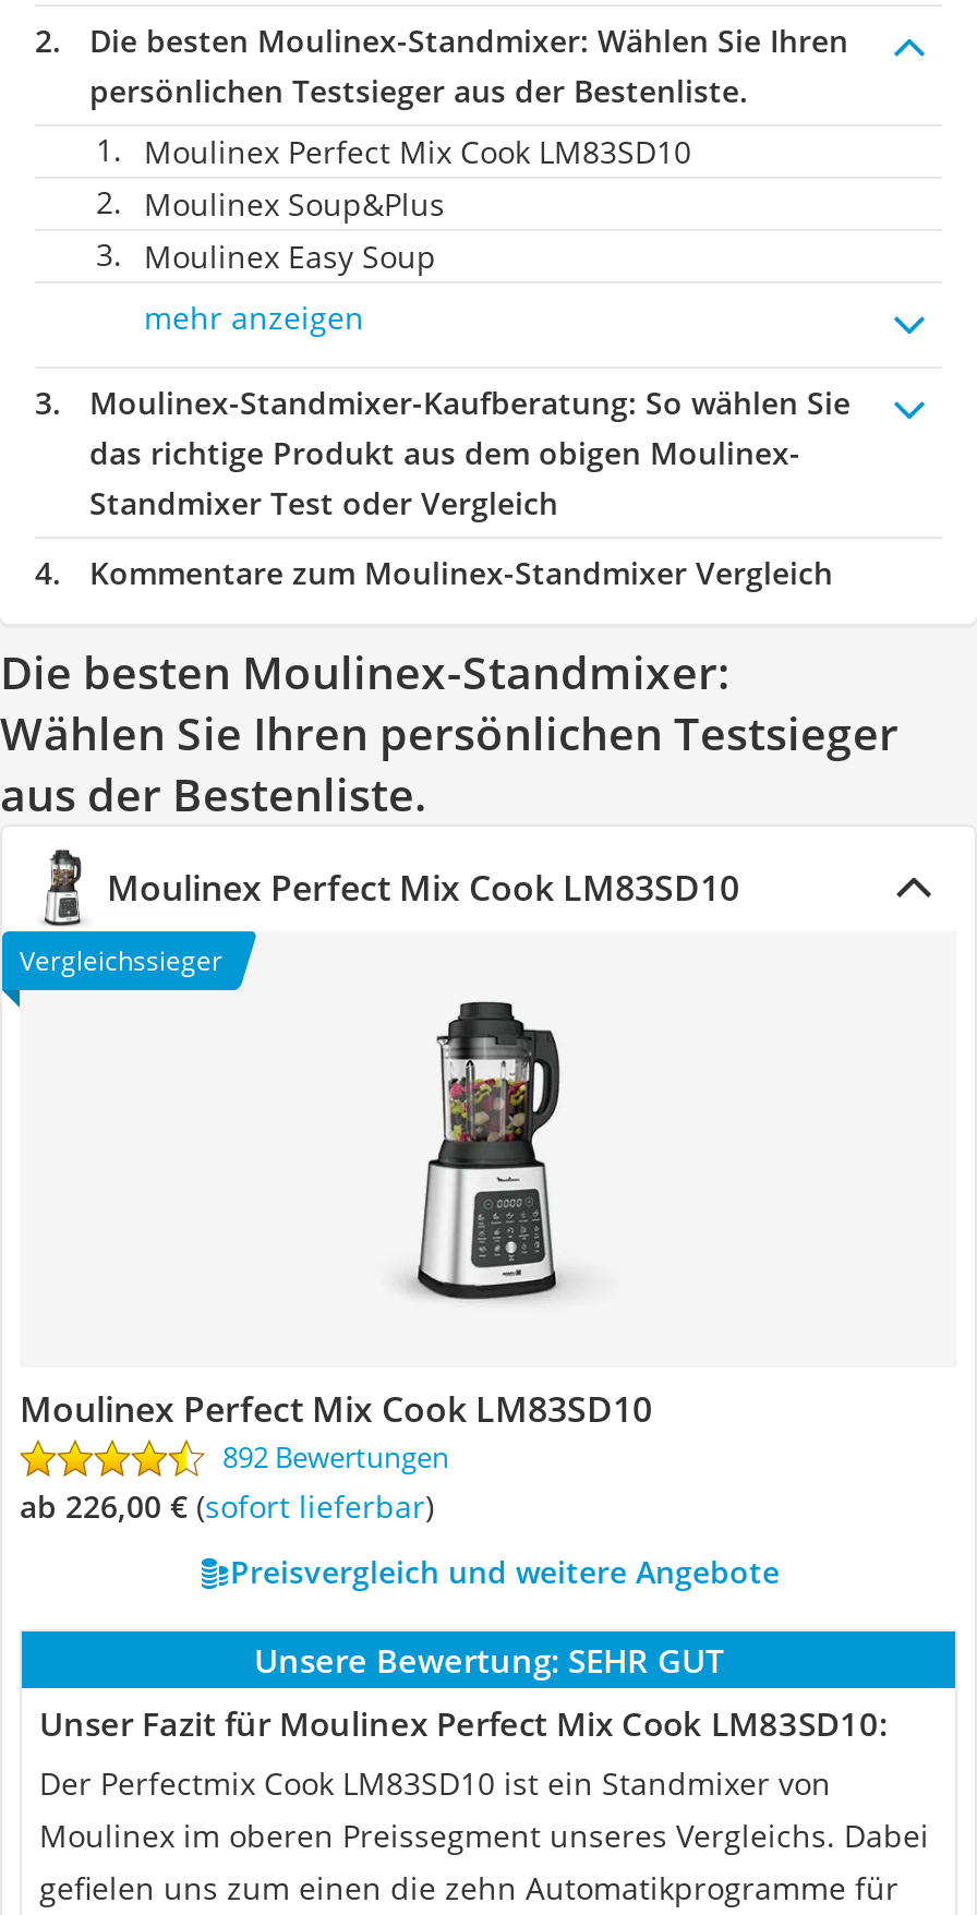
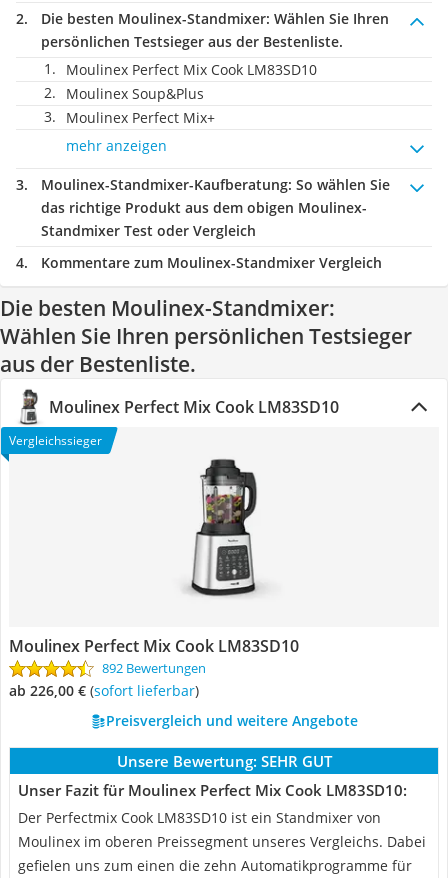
[144,236,436,277] Moulinex Easy Soup -> [66,108,215,127] Moulinex Perfect Mix+

